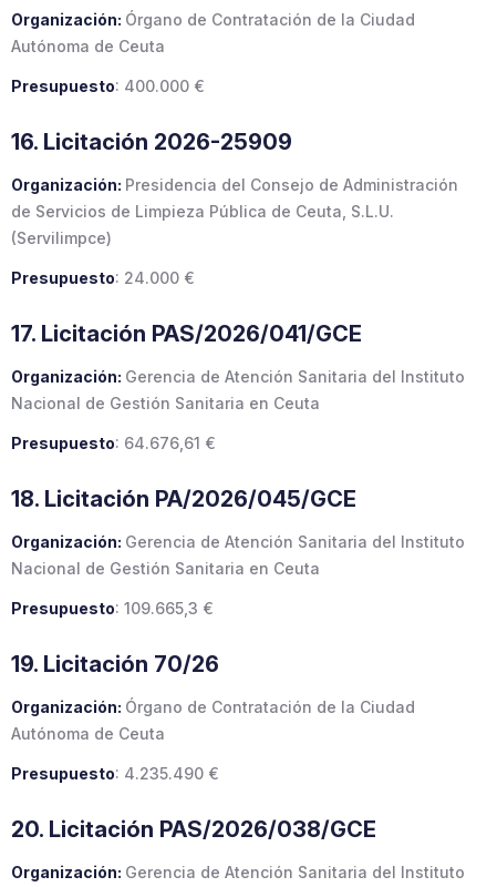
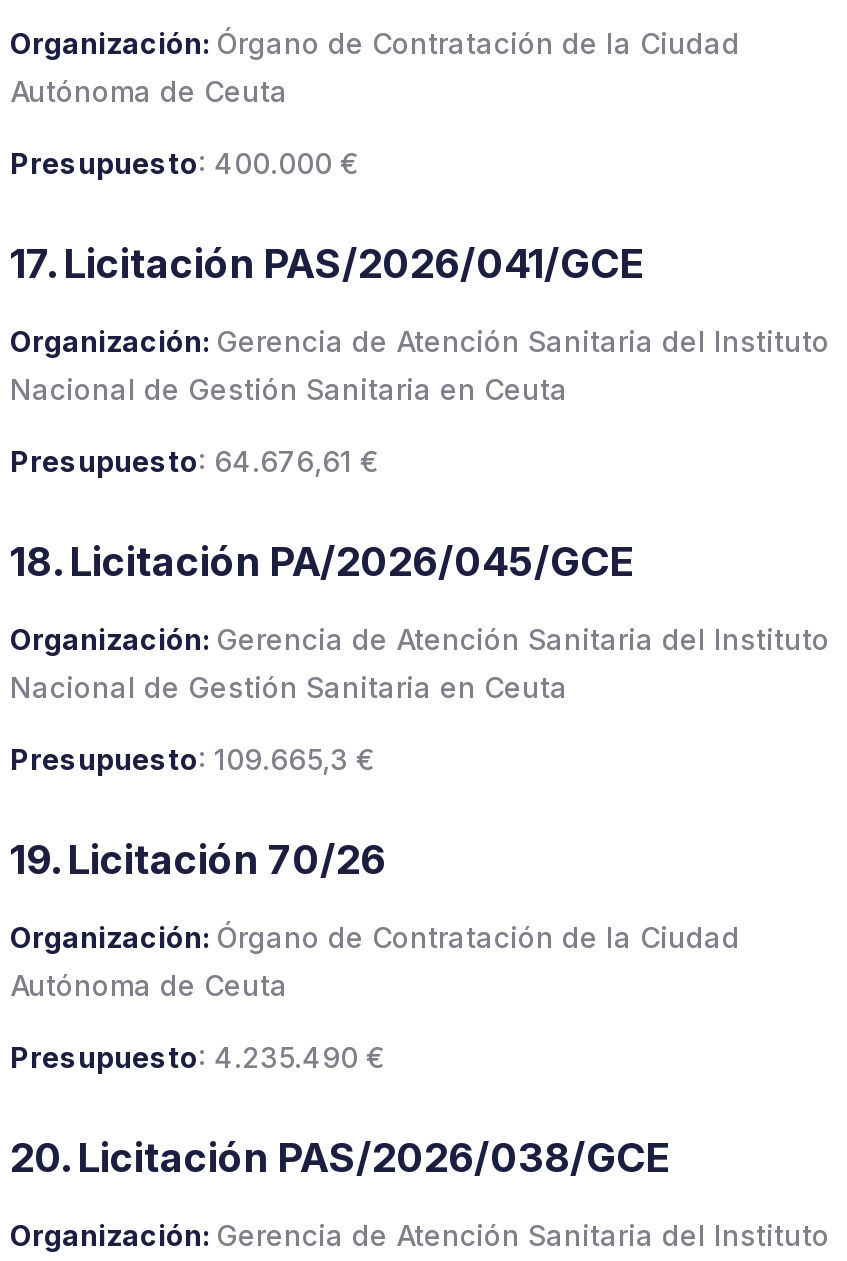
[11,129,458,287] 16. Licitación 2026-25909 | Organización: Presidencia del Consejo de Administración | de Servicios de Limpieza Pública de Ceuta, S.L.U. | (Servilimpce) | Presupuesto: 24.000 € -> none

